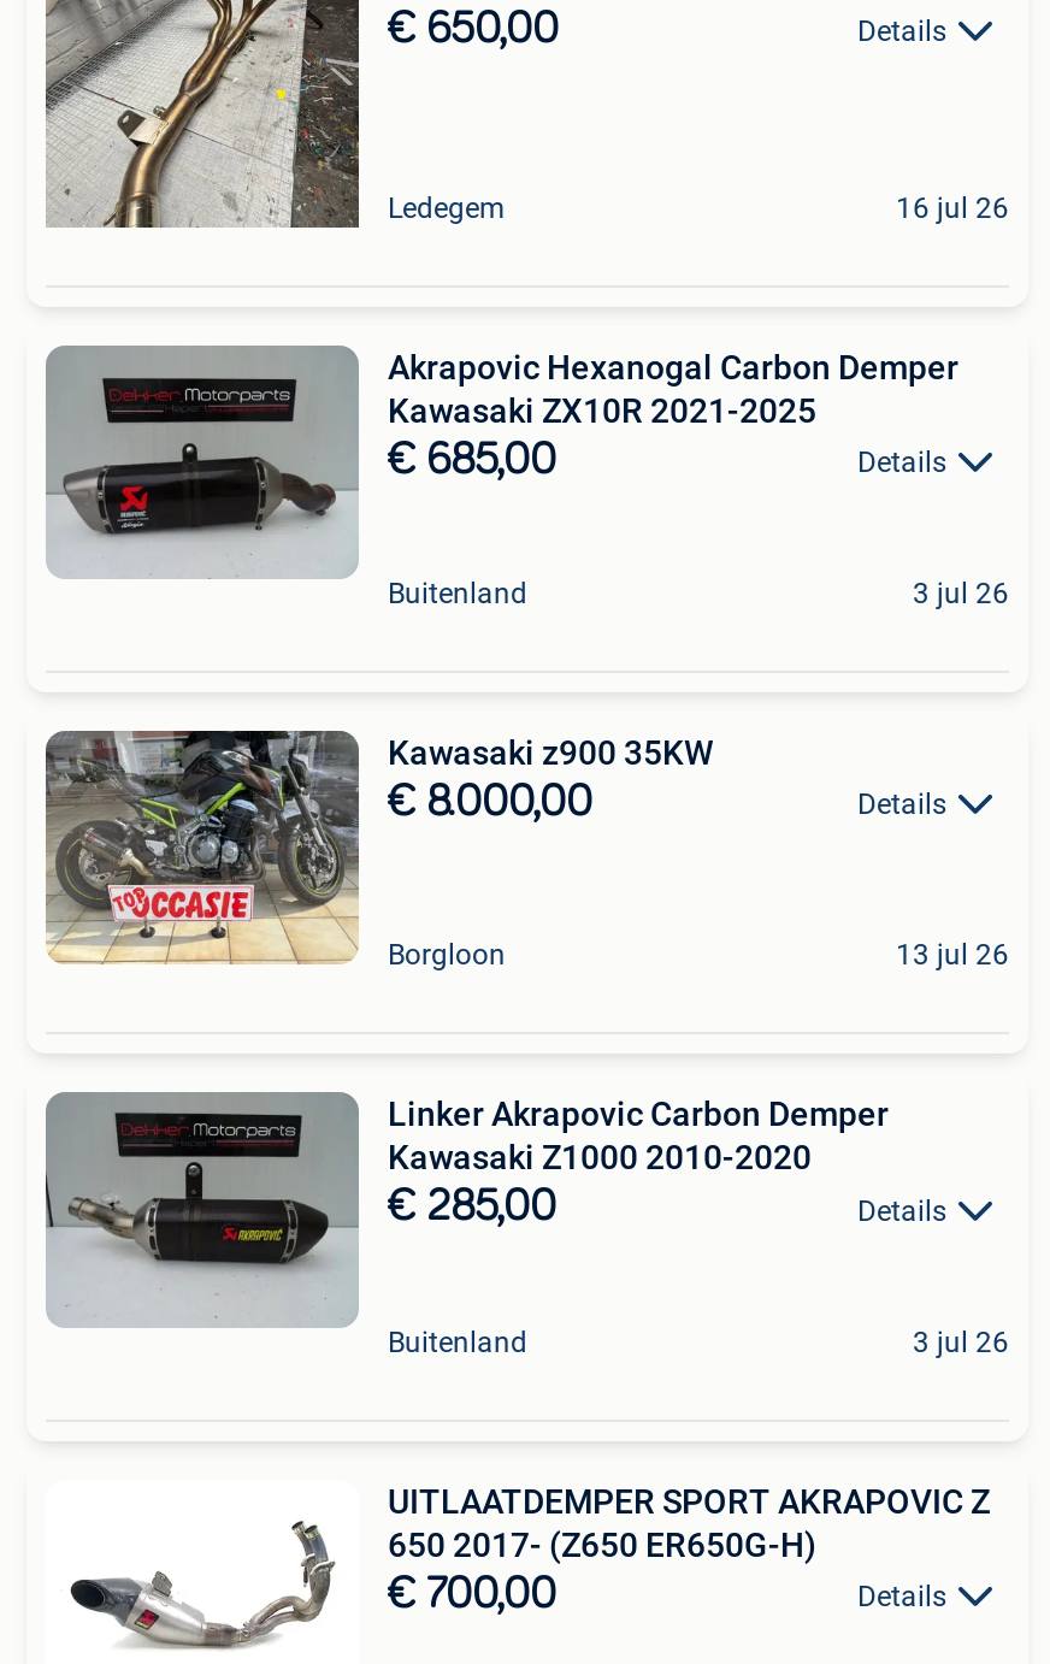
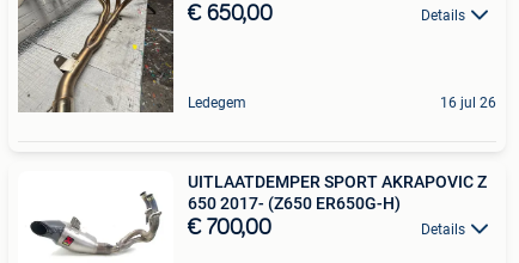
[48,344,958,580] [image] | Akrapovic Hexanogal Carbon Demper | Kawasaki ZX10R 2021-2025 | € 685,00 | Details -> none
[388,576,1009,610] Buitenland | 3 jul 26 -> none
[46,727,946,966] [image] | Kawasaki z900 35KW | € 8.000,00 | Details -> none
[388,938,1009,972] Borgloon | 13 jul 26 -> none
[48,1091,946,1329] [image] | Linker Akrapovic Carbon Demper | Kawasaki Z1000 2010-2020 | € 285,00 | Details -> none
[388,1324,1009,1358] Buitenland | 3 jul 26 -> none

